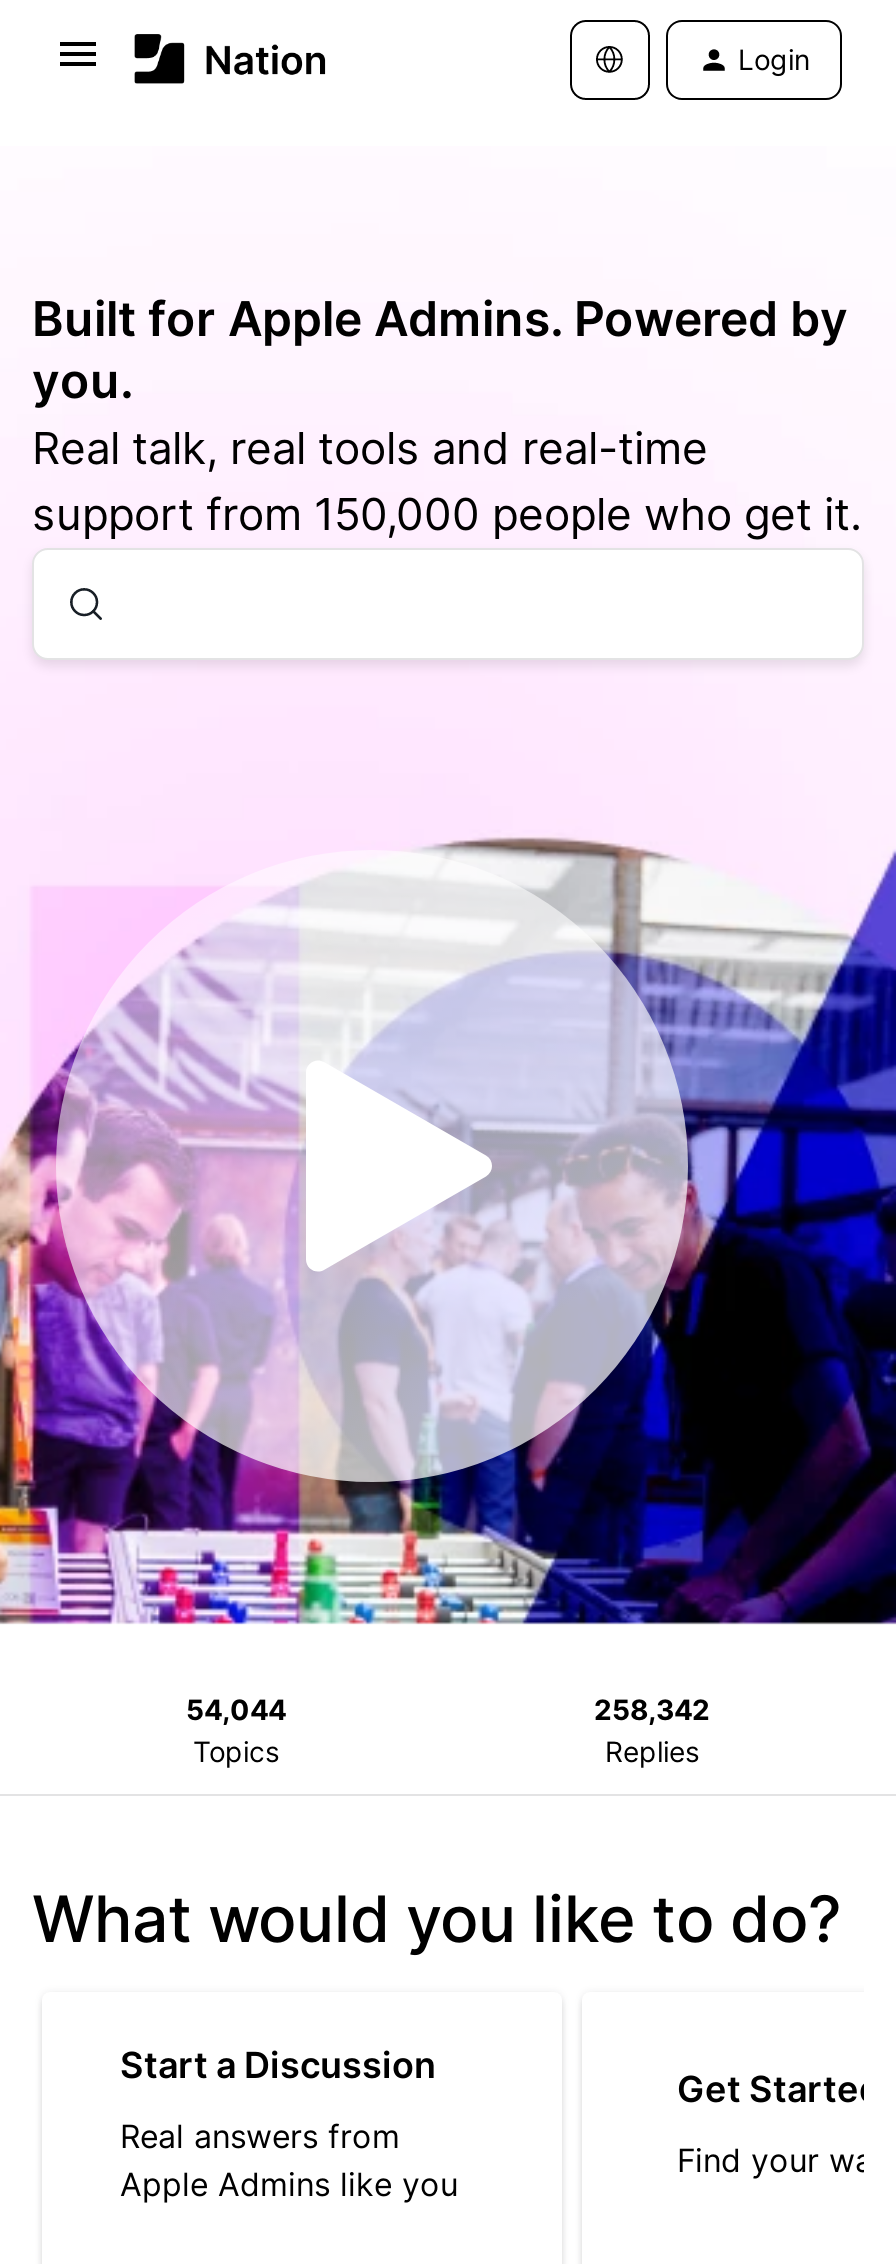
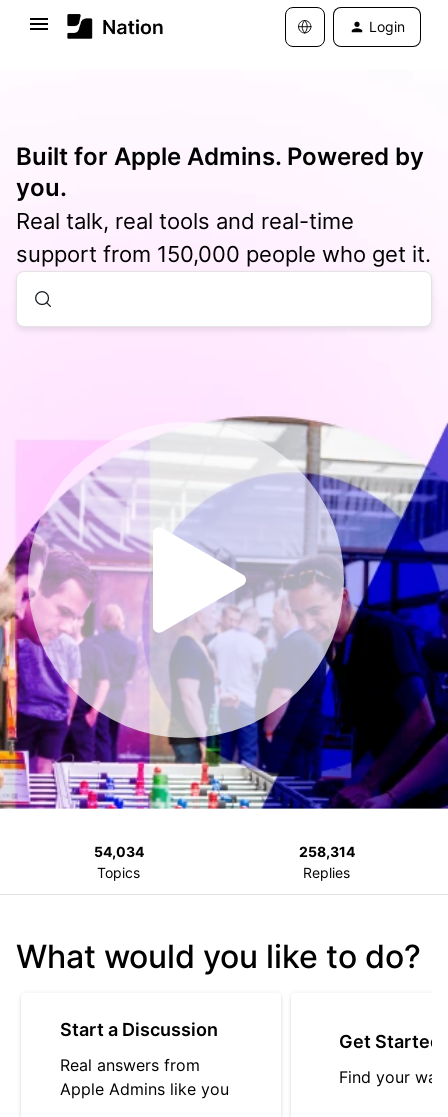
[186,1692,286,1726] 54,044 -> [93,843,143,860] 54,034
[594,1692,710,1726] 258,342 -> [298,843,354,860] 258,314

